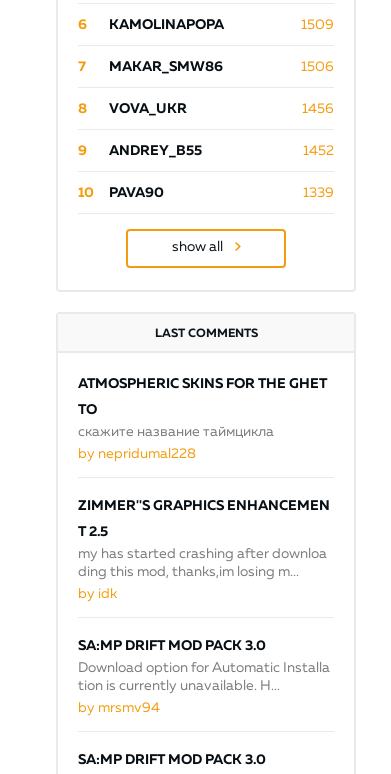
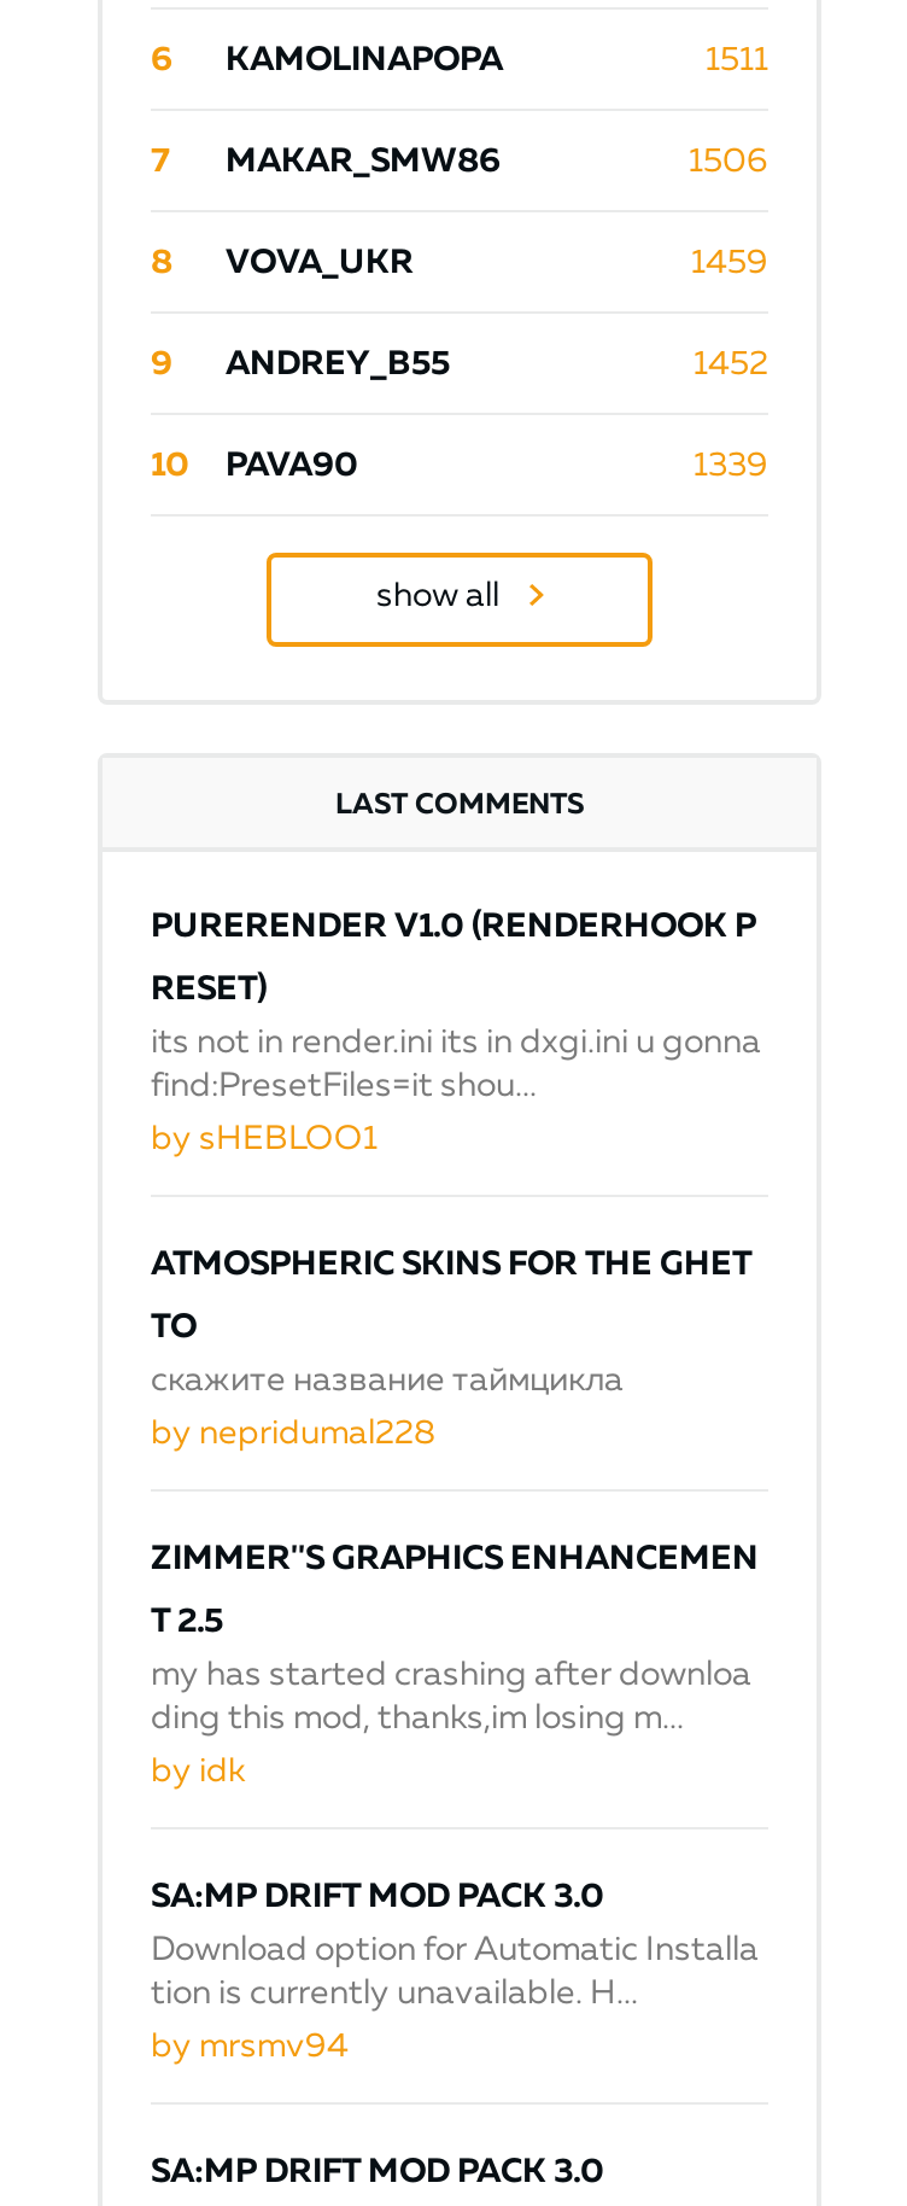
[301,18,334,32] 1509 -> [706,43,768,77] 1511
[302,102,334,116] 1456 -> [691,246,768,280] 1459
none -> [151,911,761,1157] PURERENDER V1.0 (RENDERHOOK P | RESET) | its not in render.ini its in dxgi.ini u gonna | find:PresetFiles=it shou... | by sHEBLOO1

